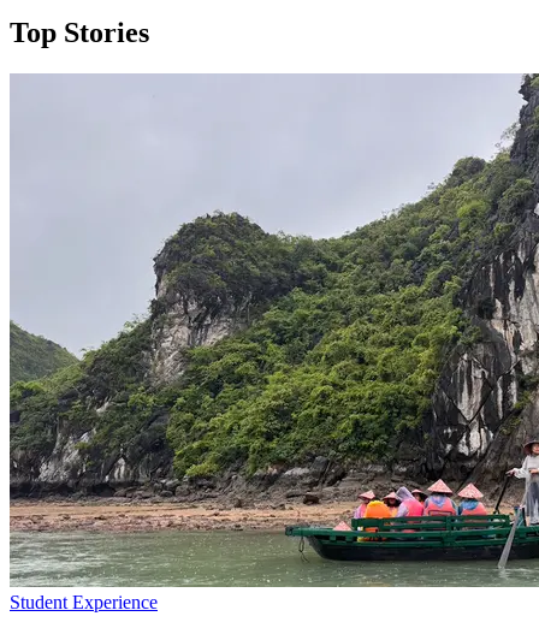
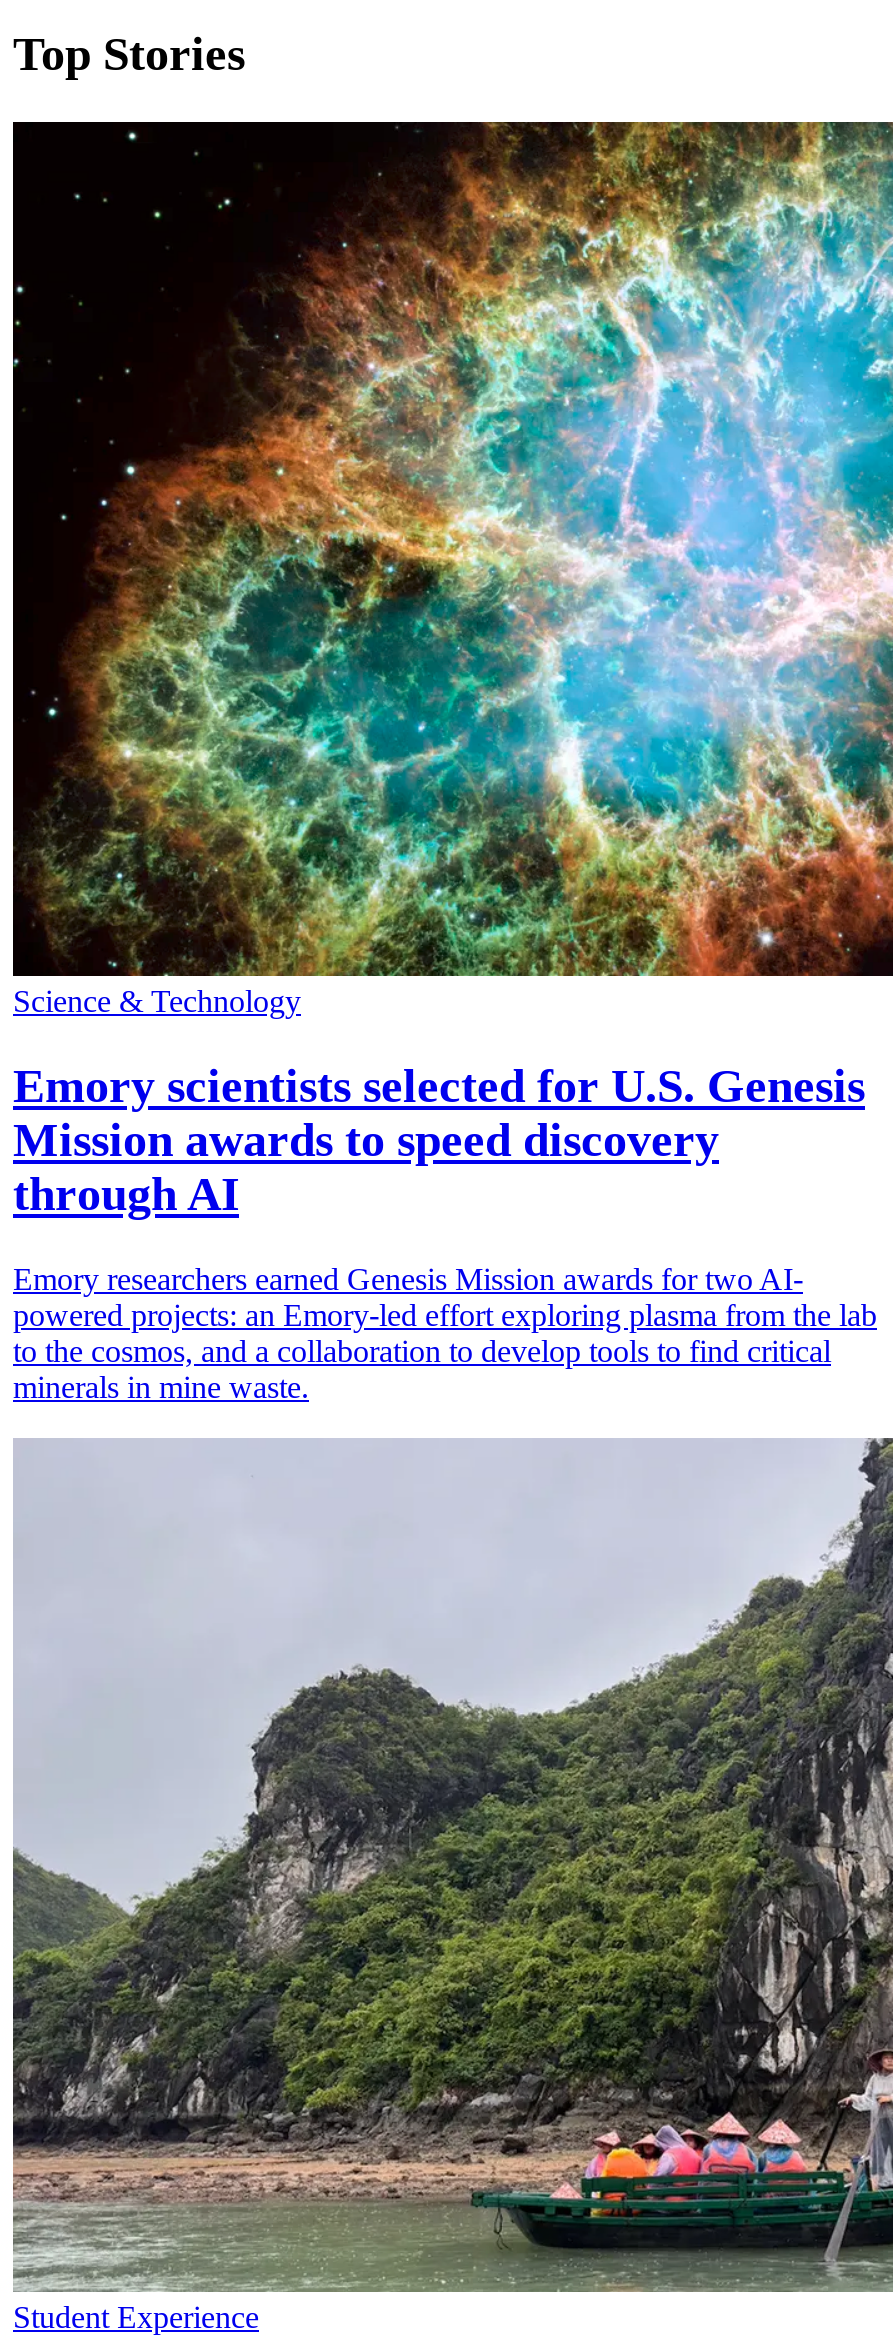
none -> [11,120,887,1404] [image] | Science & Technology | Emory scientists selected for U.S. Genesis | Mission awards to speed discovery | through AI | Emory researchers earned Genesis Mission awards for two AI- | powered projects: an Emory-led effort exploring plasma from the lab | to the cosmos, and a collaboration to develop tools to find critical | minerals in mine waste.

